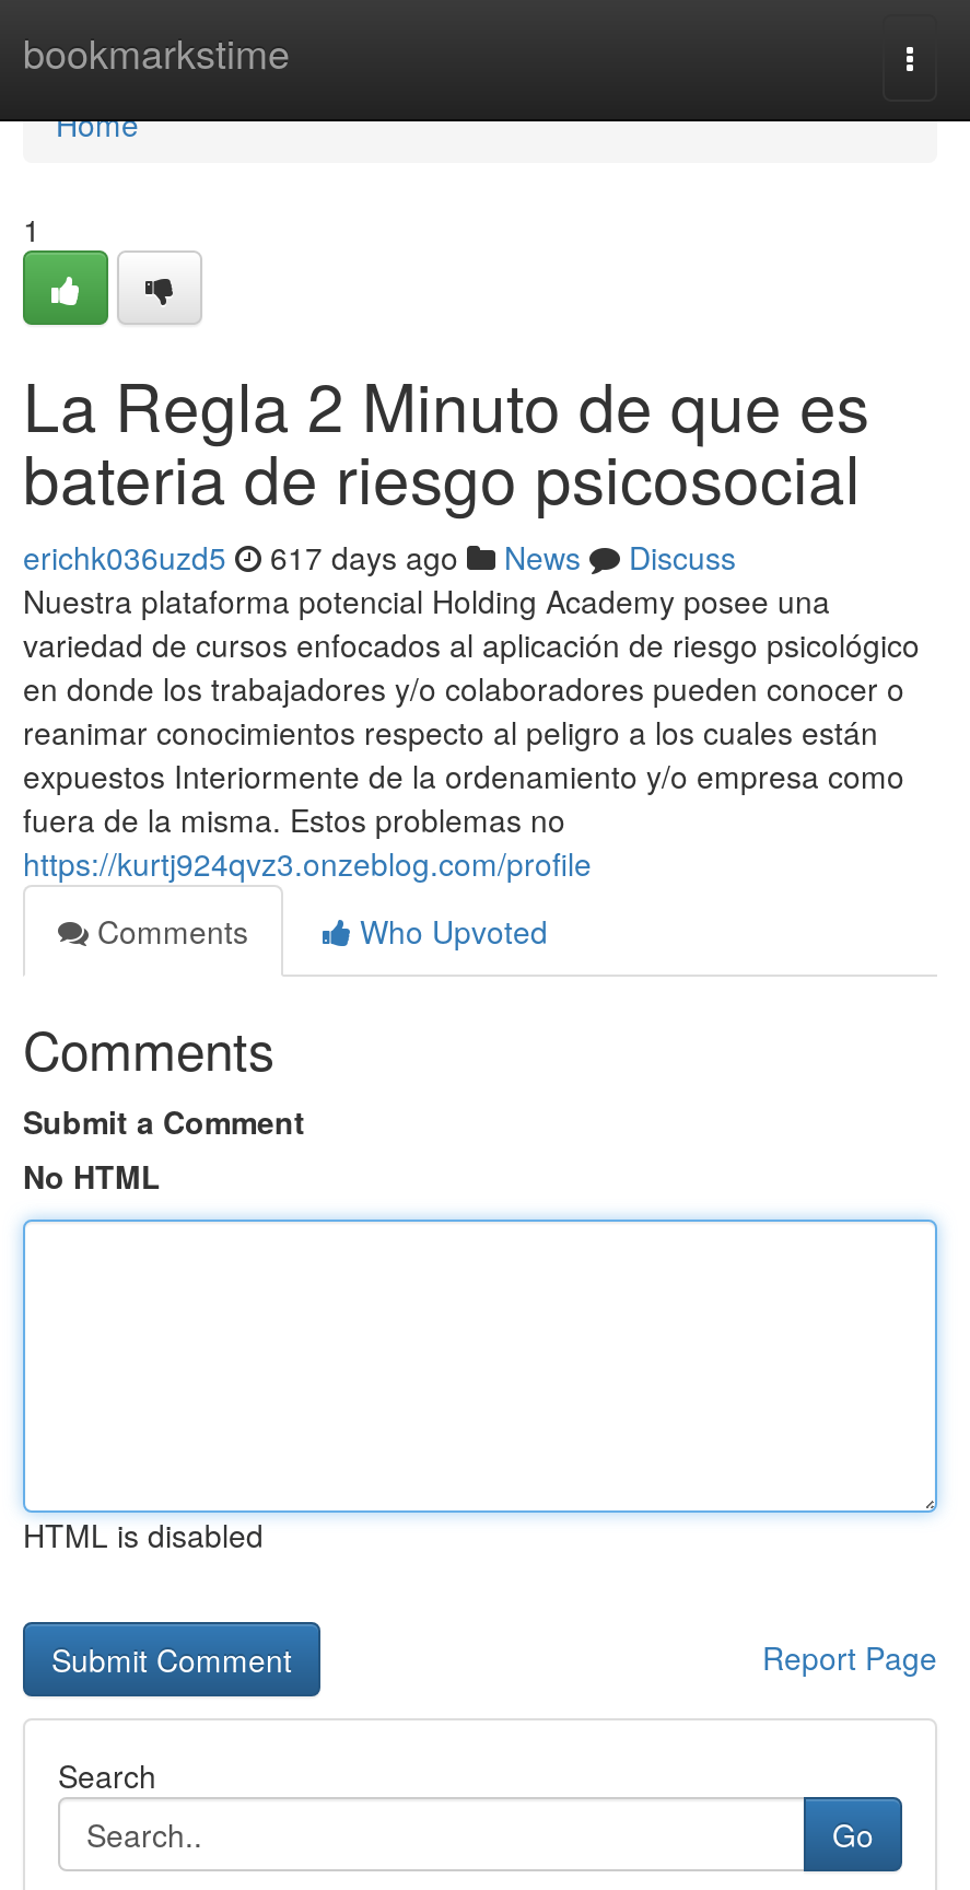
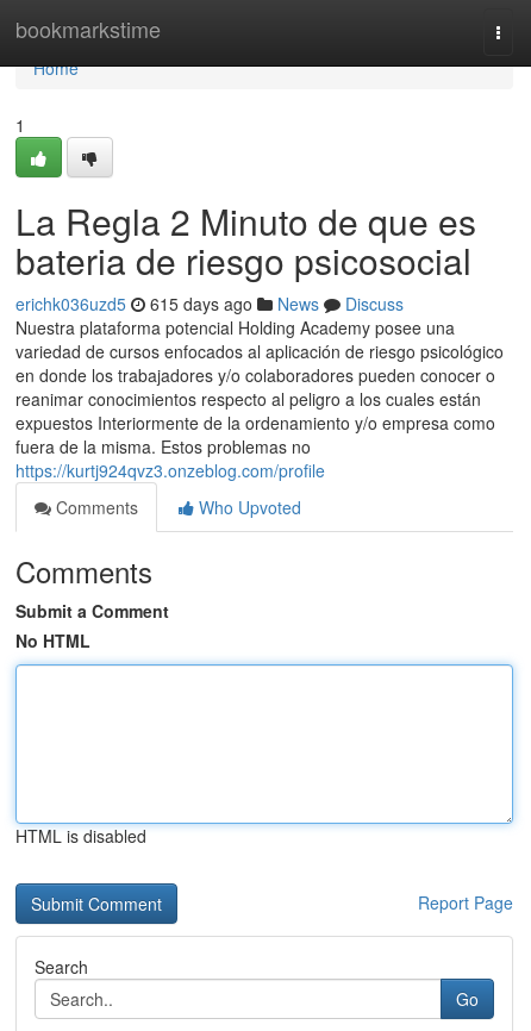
[23,535,736,579] erichk036uzd5 617 days ago News Discuss -> [15,292,404,315] erichk036uzd5 615 days ago News Discuss

